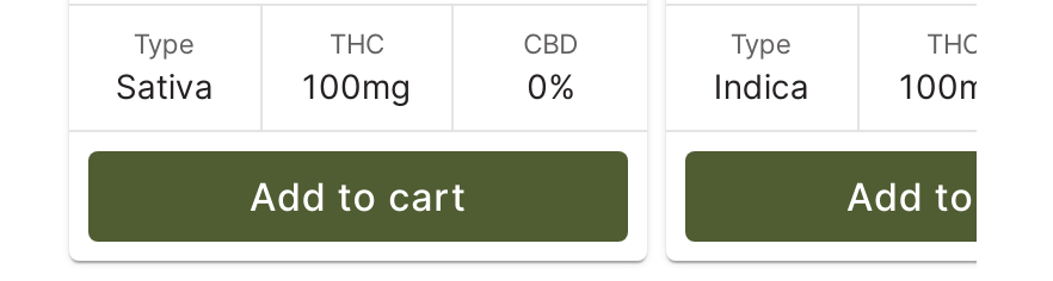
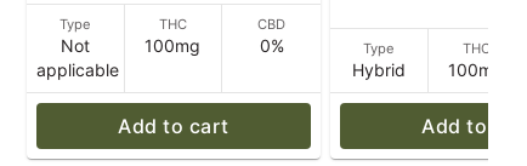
[115,66,213,107] Sativa -> [36,36,119,80] Not | applicable
[713,66,809,107] Indica -> [352,60,405,80] Hybrid

